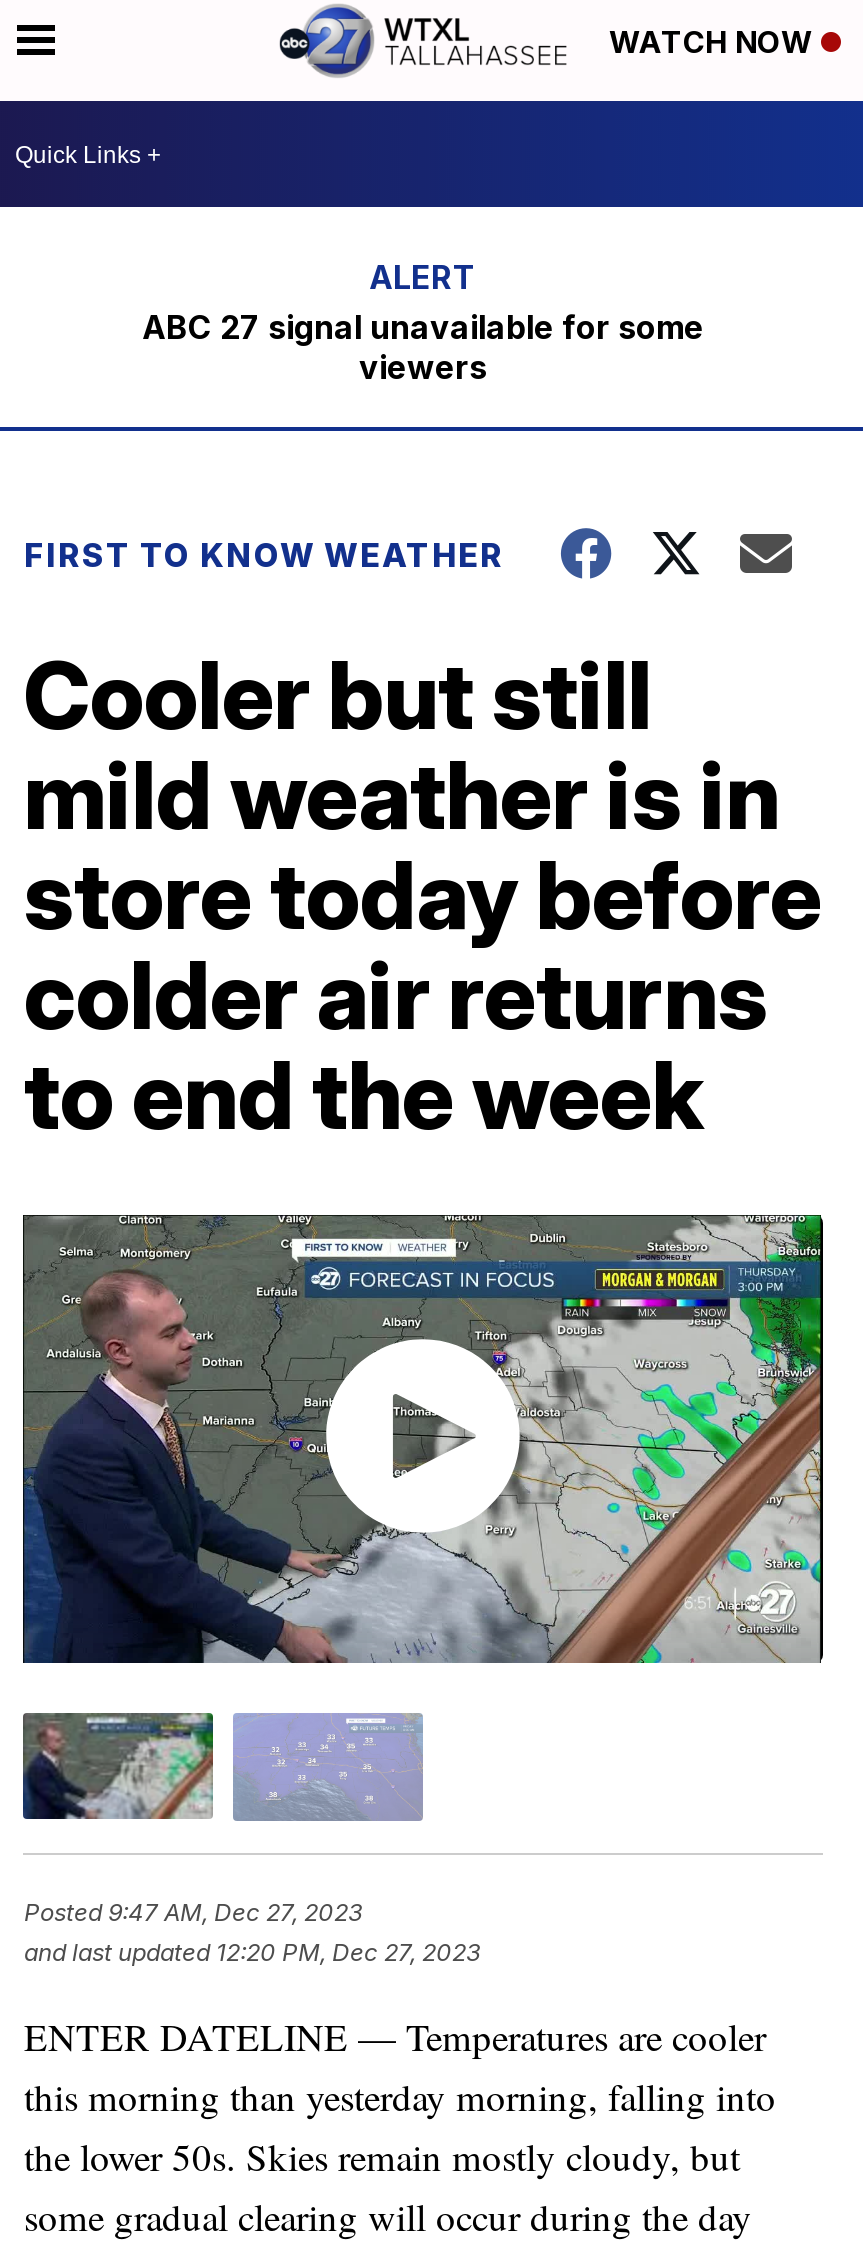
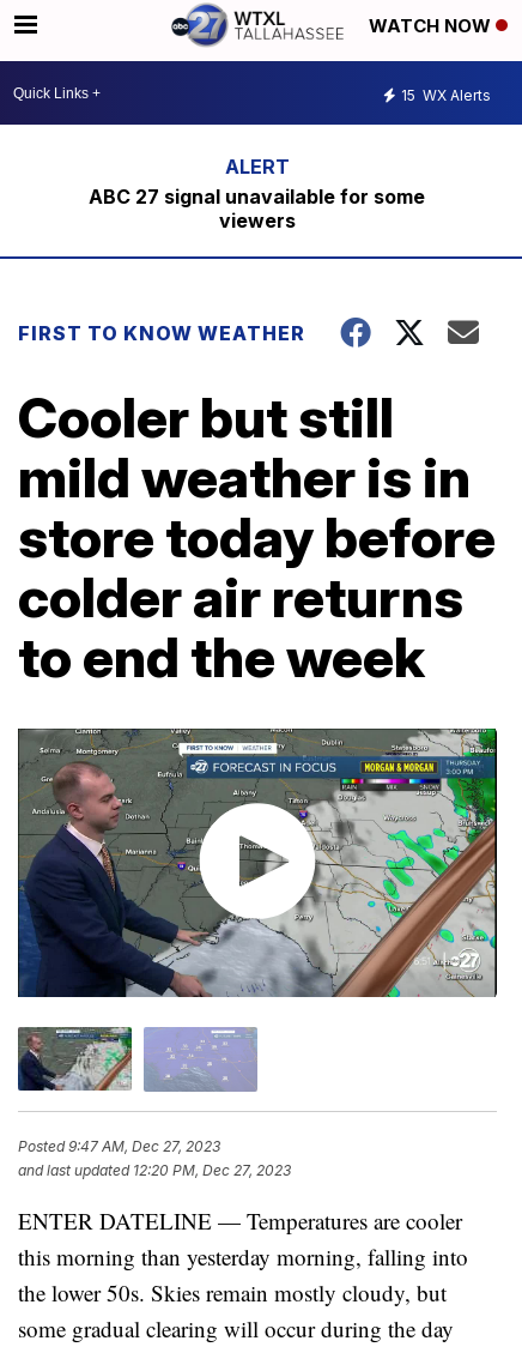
none -> [401,86,491,104] 15 WX Alerts

